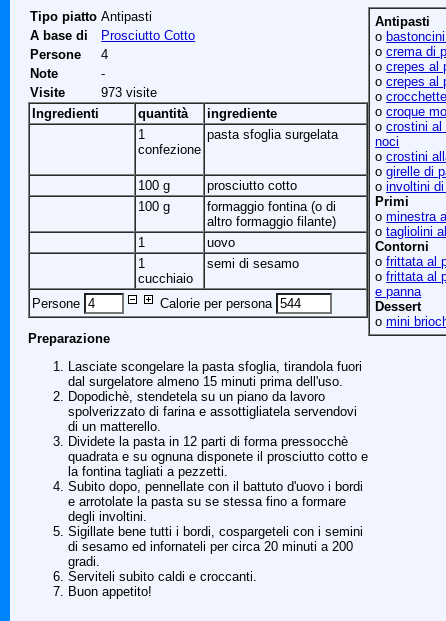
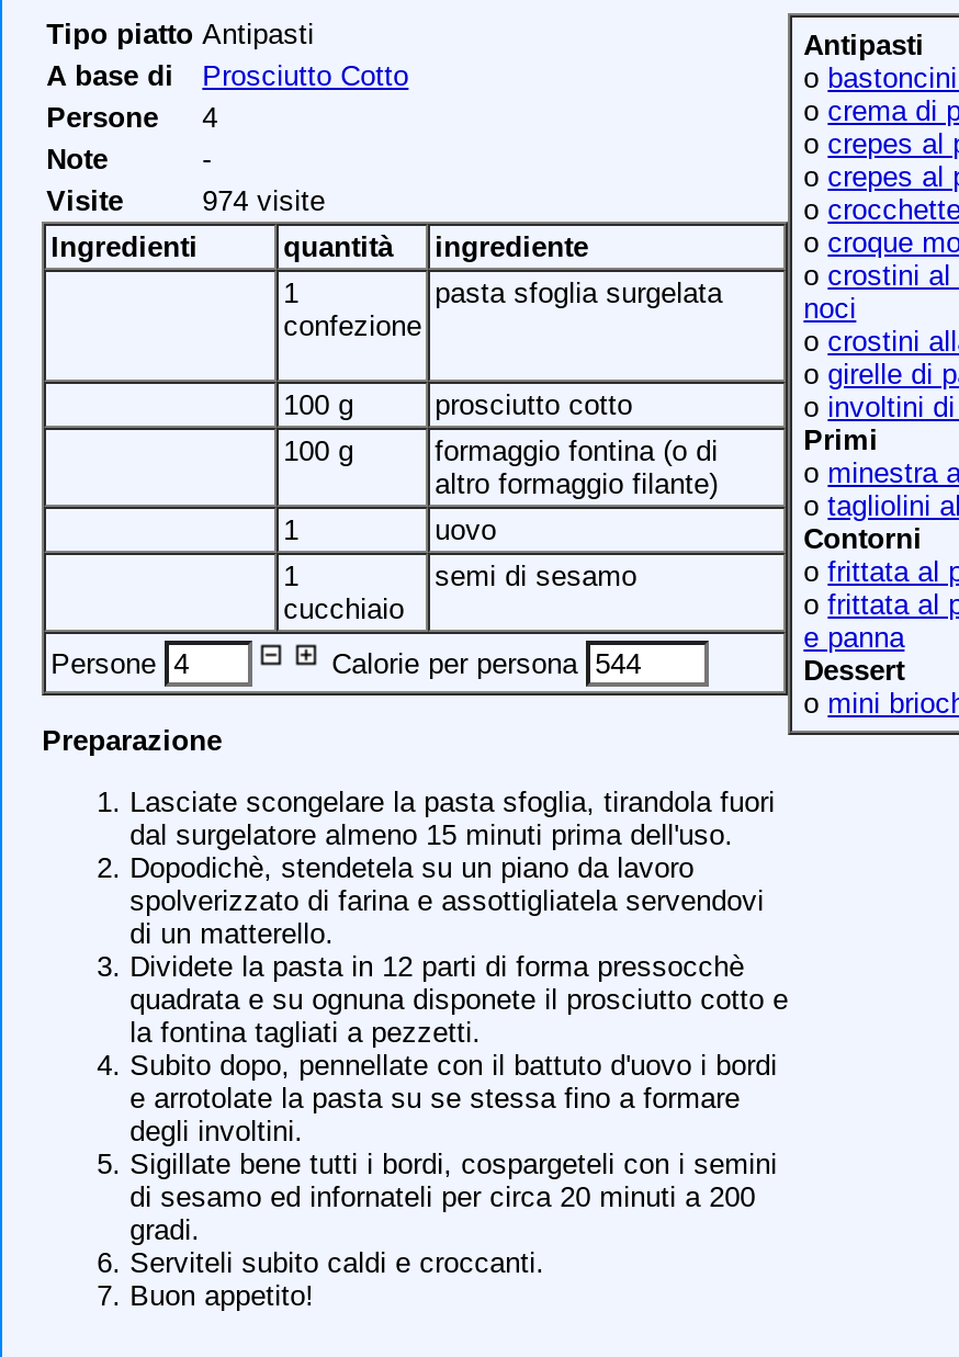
[101,85,157,100] 973 visite -> [202,184,325,217] 974 visite

